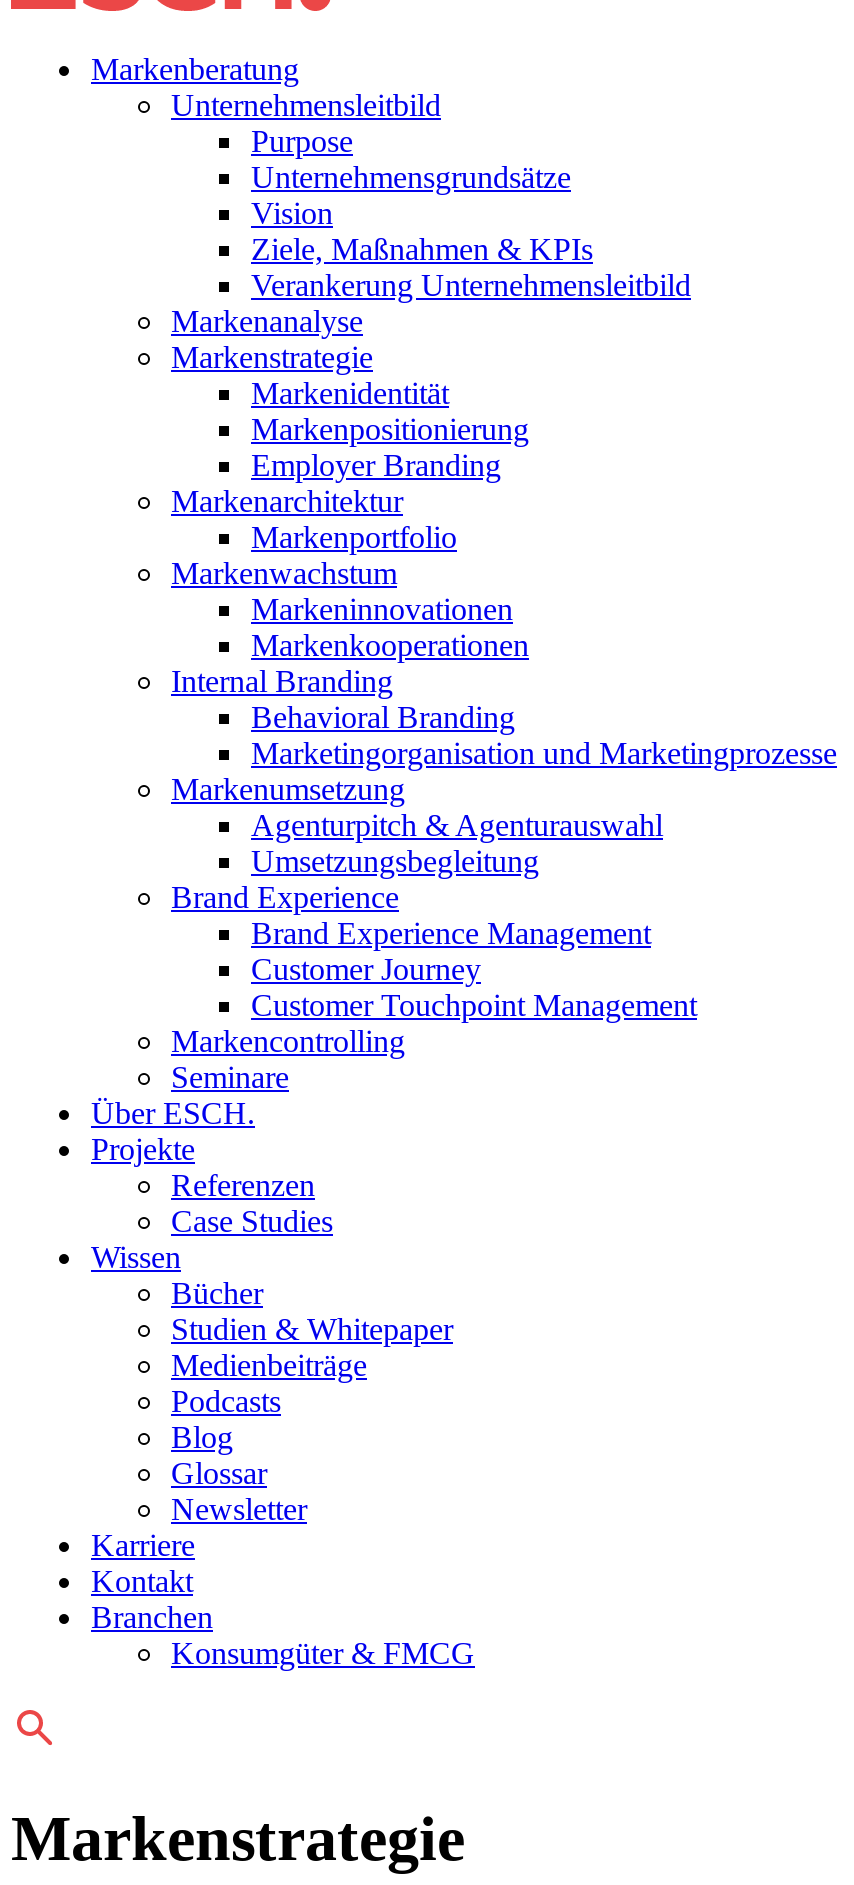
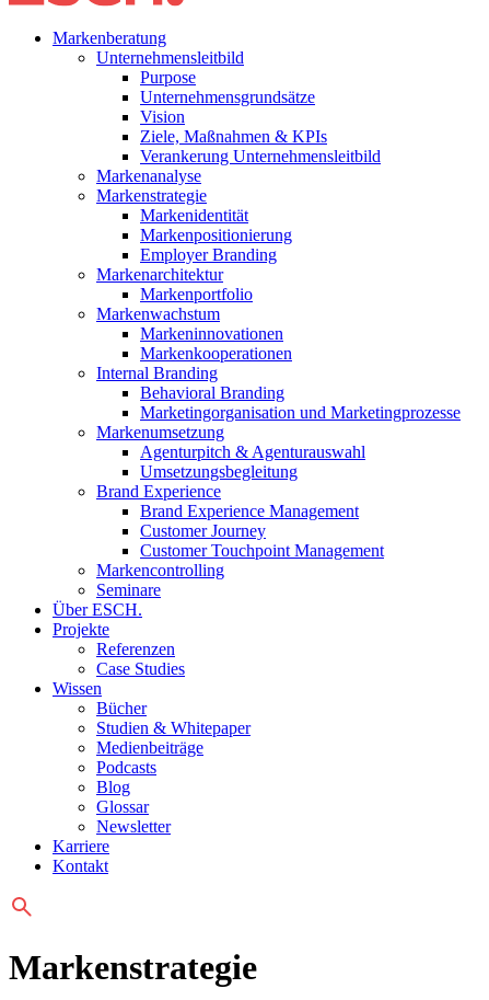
[91,1600,475,1670] Branchen | Konsumgüter & FMCG -> none

